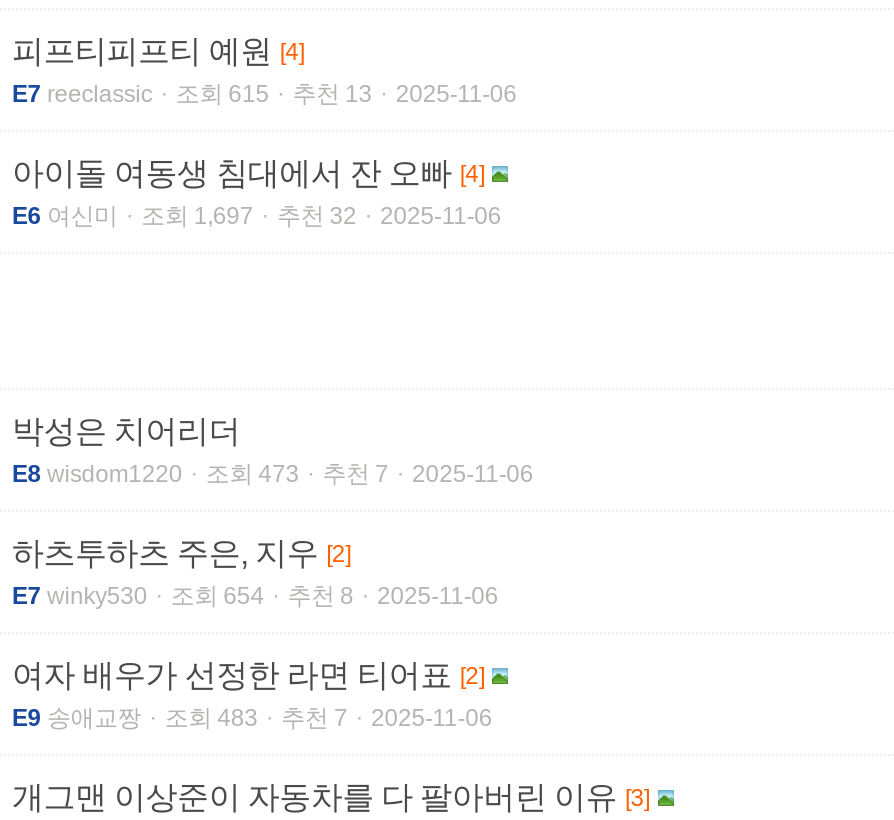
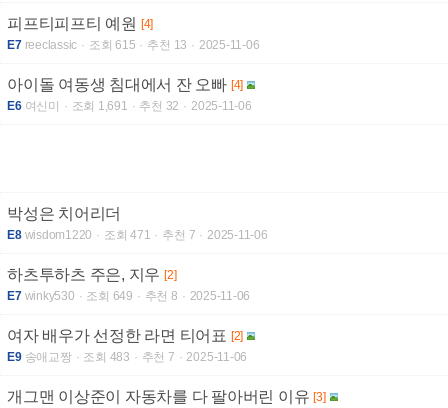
[141,203,253,231] 조회 1,697 -> [72,99,128,113] 조회 1,691
[12,461,533,489] E8 wisdom1220 조회 473 추천 7 2025-11-06 -> [7,228,268,242] E8 wisdom1220 조회 471 추천 7 2025-11-06
[12,583,498,611] E7 winky530 조회 654 추천 8 2025-11-06 -> [7,289,250,303] E7 winky530 조회 649 추천 8 2025-11-06

